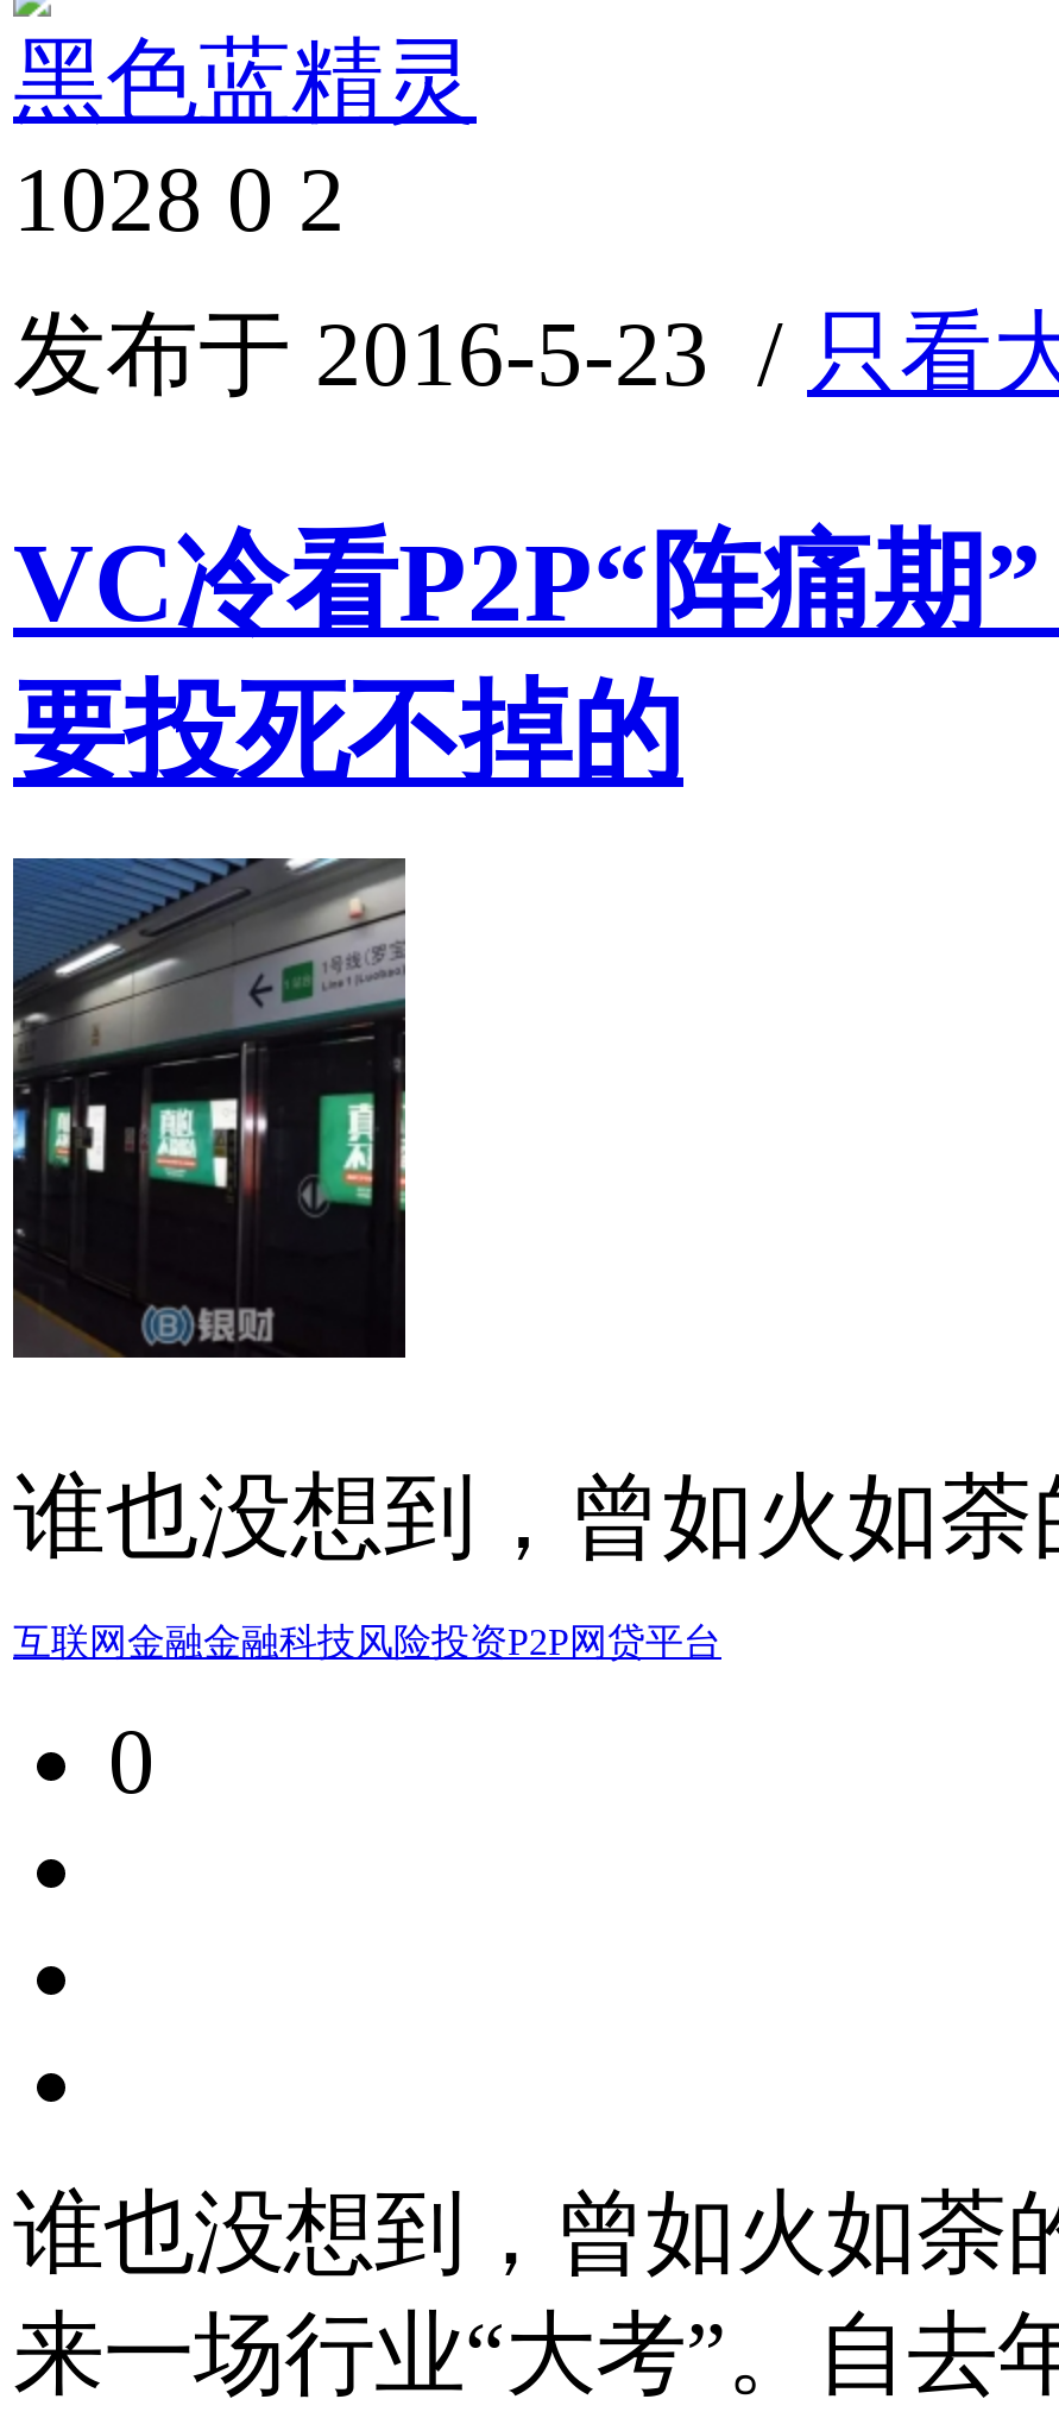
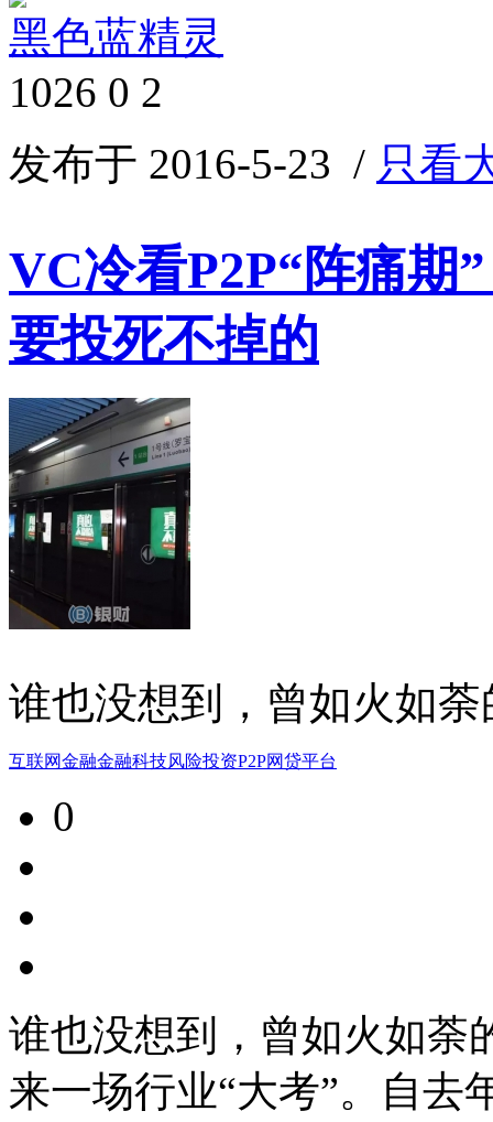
[13,148,346,250] 1028 0 2 -> [9,69,163,116] 1026 0 2

